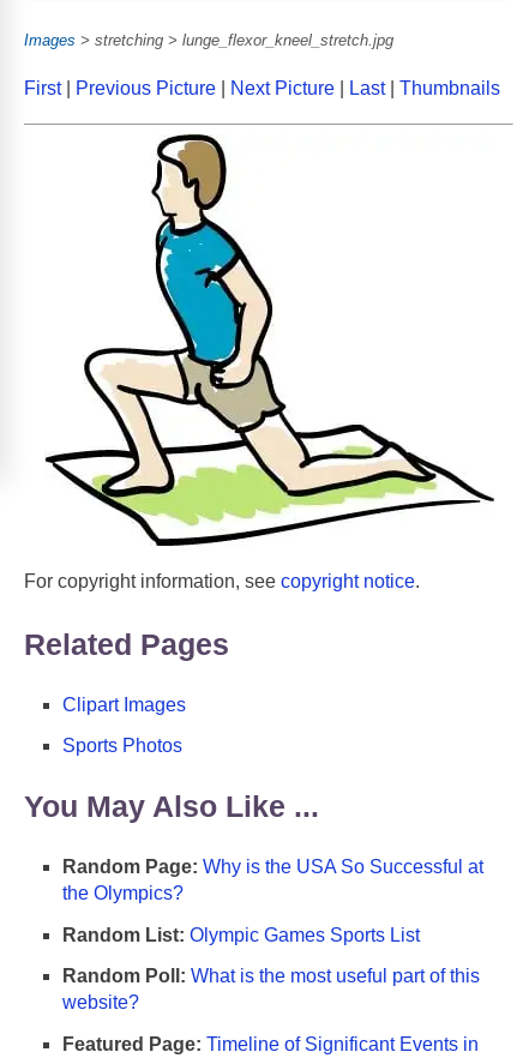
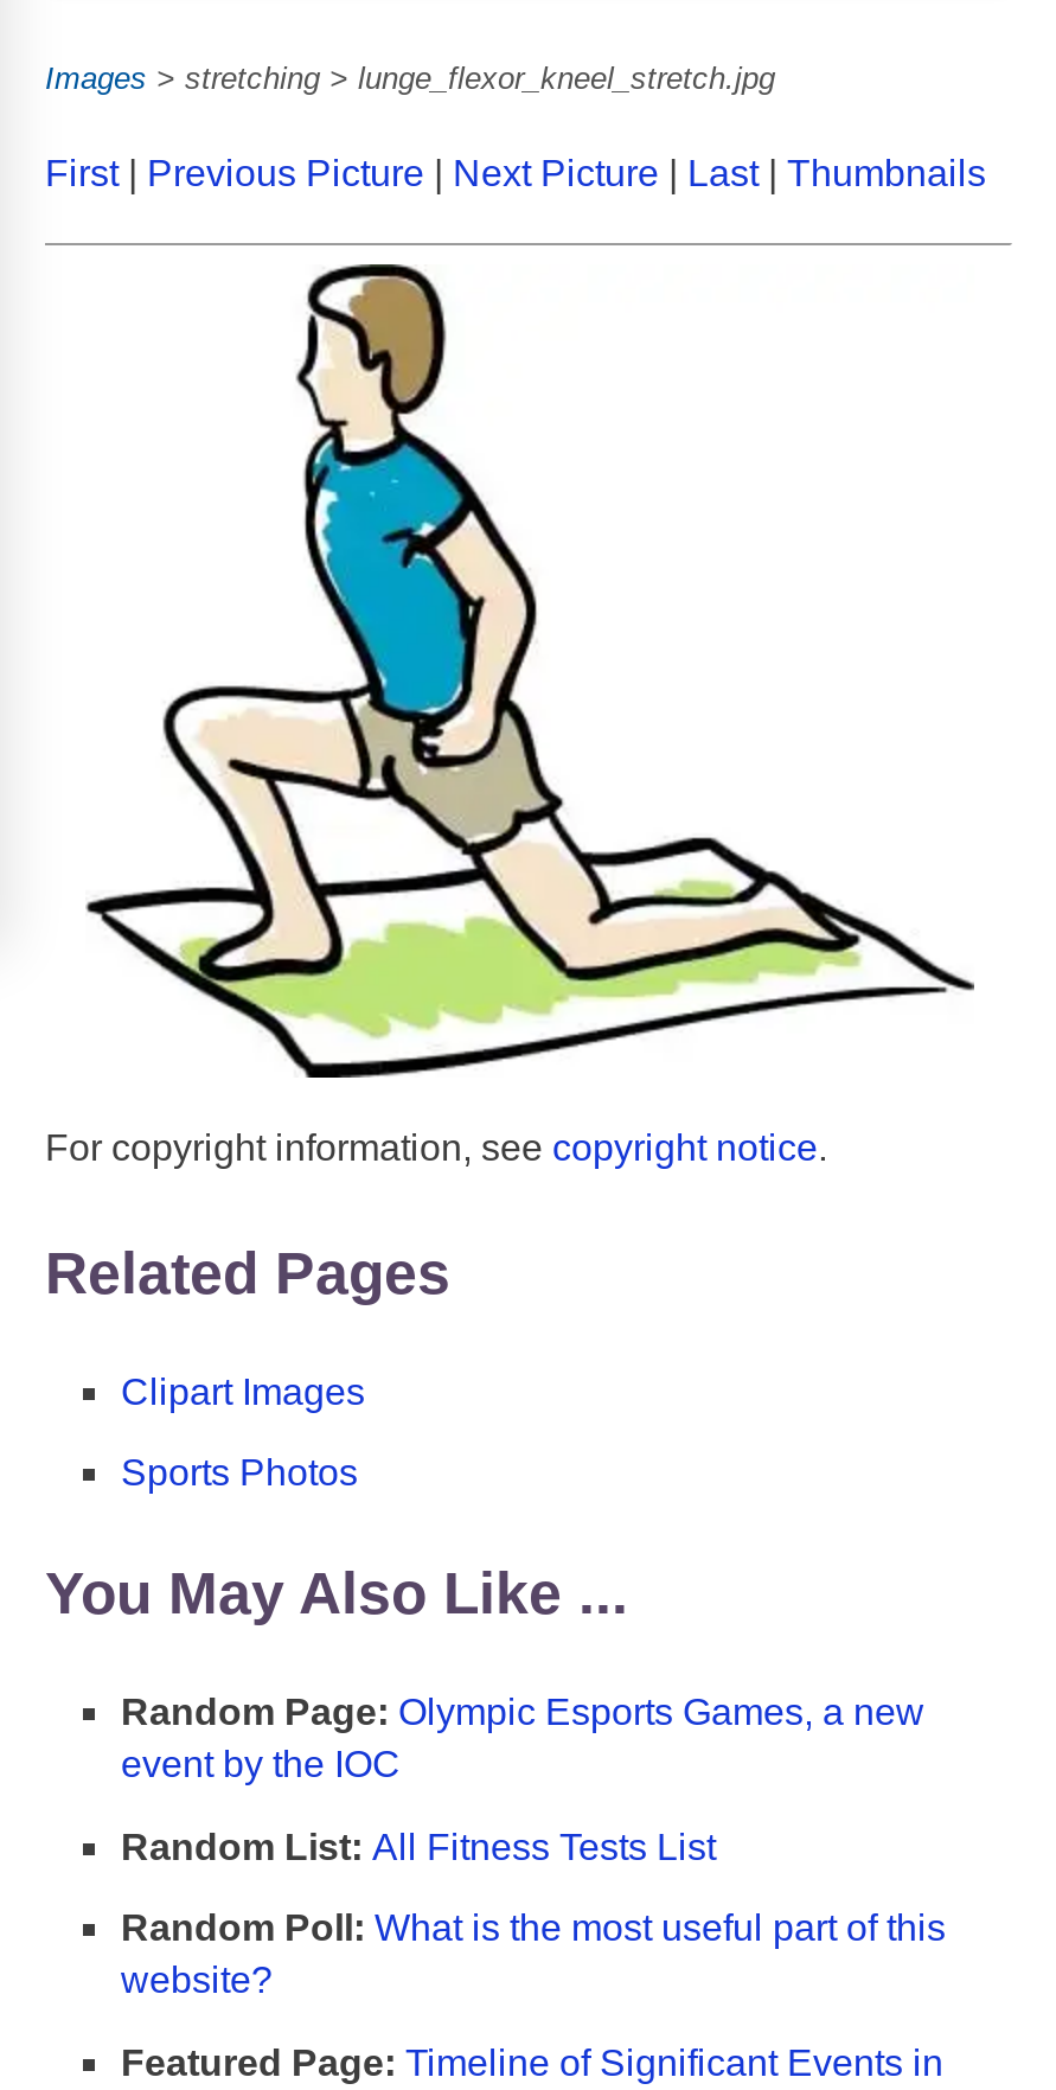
[62,856,483,903] Random Page: Why is the USA So Successful at | the Olympics? -> [121,1691,924,1784] Random Page: Olympic Esports Games, a new | event by the IOC
[62,924,420,945] Random List: Olympic Games Sports List -> [121,1826,716,1866] Random List: All Fitness Tests List

